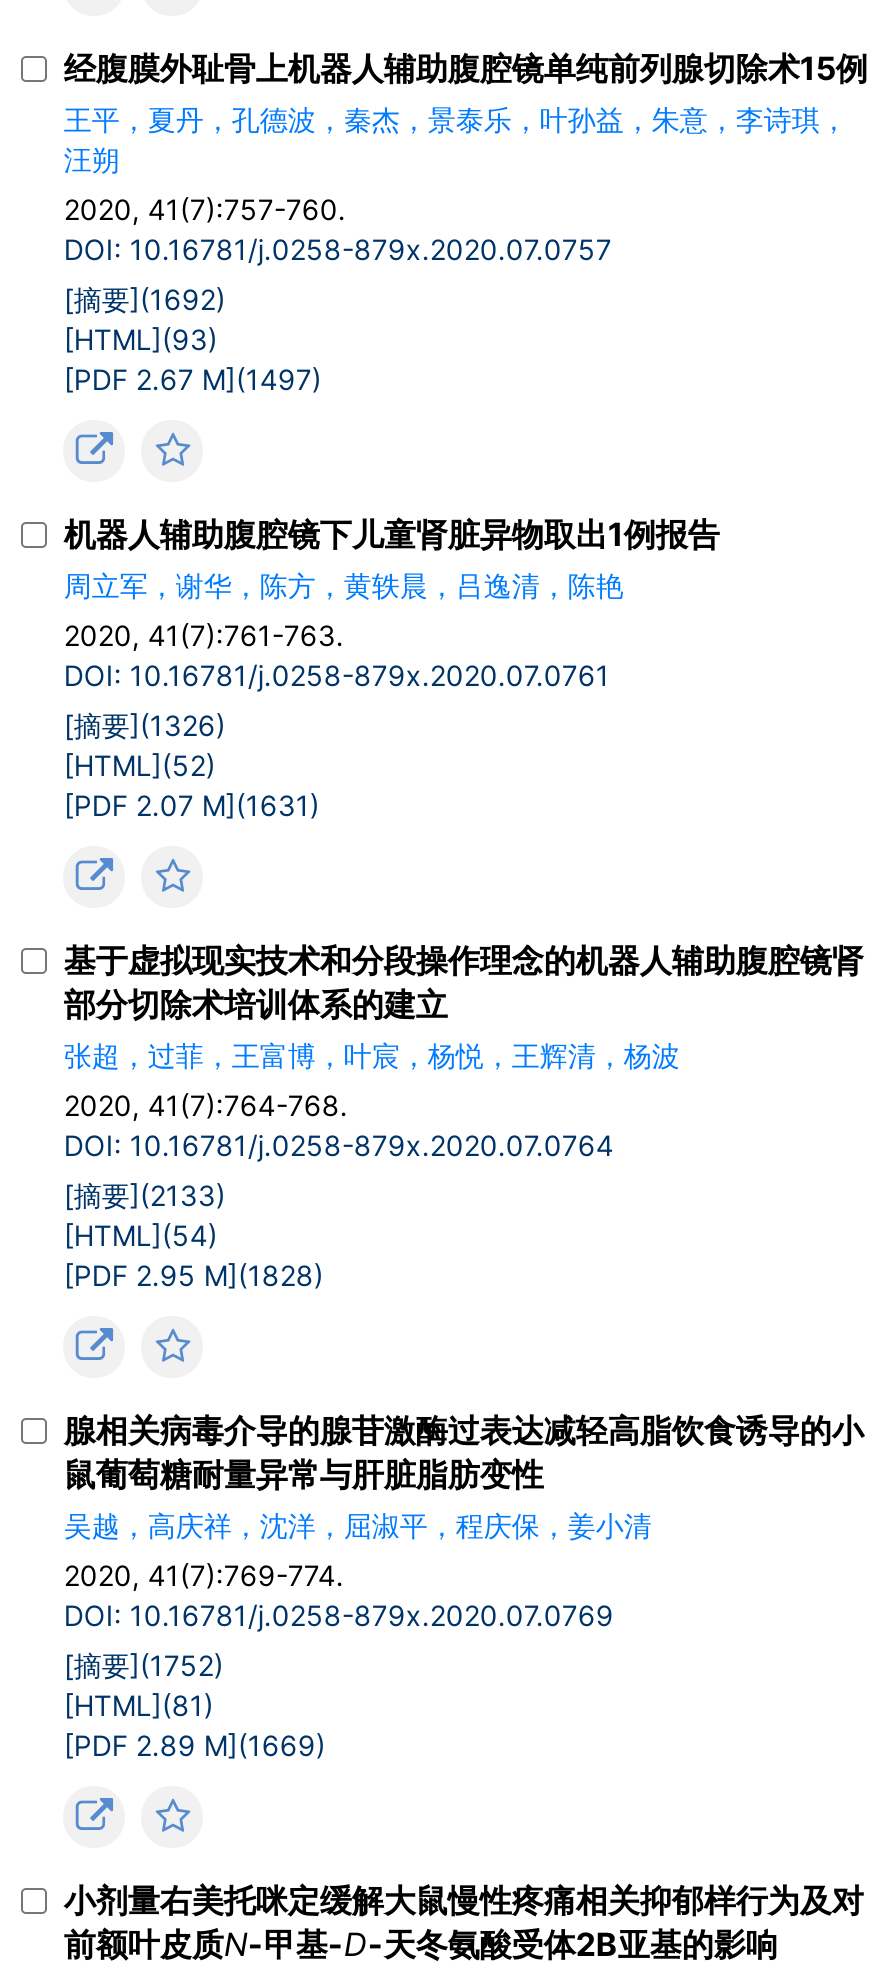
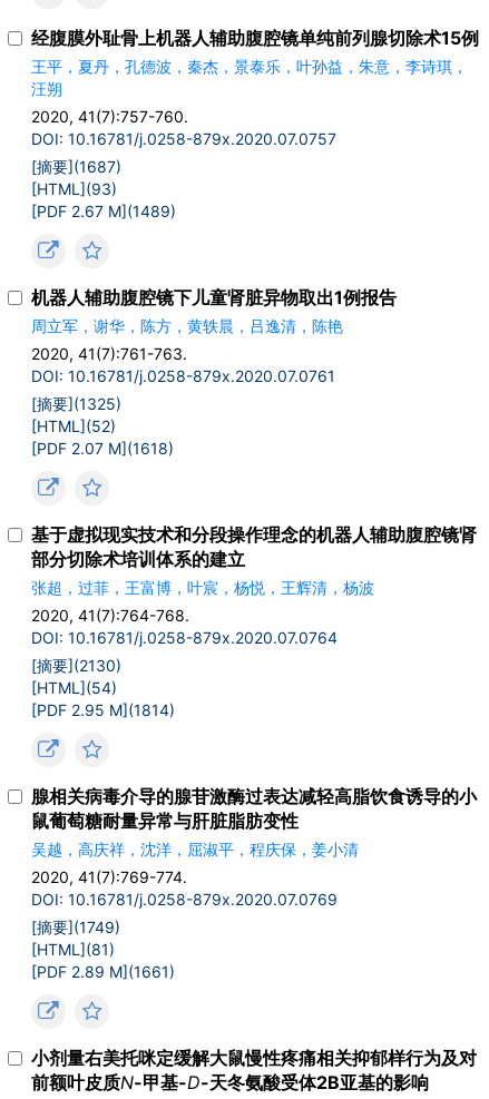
[64,282,226,316] [摘要](1692) -> [32,157,122,176] [摘要](1687)
[64,362,322,396] [PDF 2.67 M](1497) -> [32,201,176,220] [PDF 2.67 M](1489)
[64,708,226,742] [摘要](1326) -> [32,394,122,413] [摘要](1325)
[64,788,320,822] [PDF 2.07 M](1631) -> [32,438,174,457] [PDF 2.07 M](1618)
[64,1178,226,1212] [摘要](2133) -> [32,656,122,675] [摘要](2130)
[64,1258,324,1292] [PDF 2.95 M](1828) -> [32,700,175,719] [PDF 2.95 M](1814)
[64,1648,224,1682] [摘要](1752) -> [32,917,121,936] [摘要](1749)
[64,1728,326,1762] [PDF 2.89 M](1669) -> [32,962,175,981] [PDF 2.89 M](1661)

